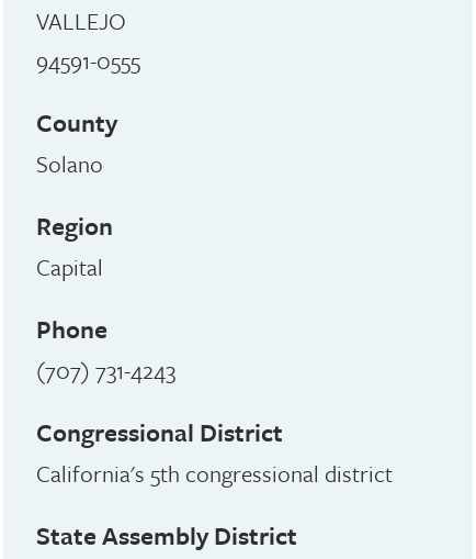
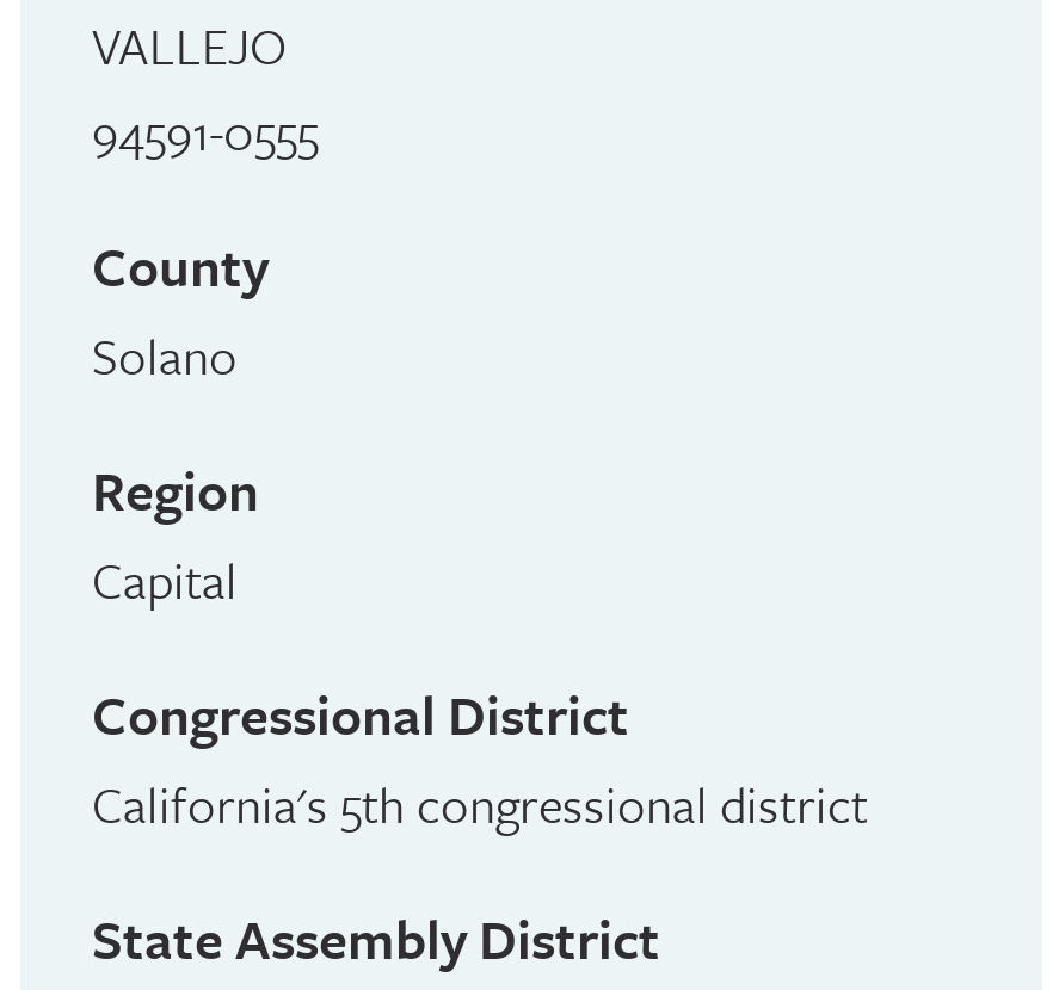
[36,311,175,387] Phone | (707) 731-4243 -> none

